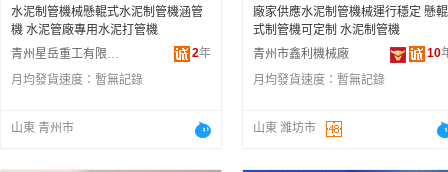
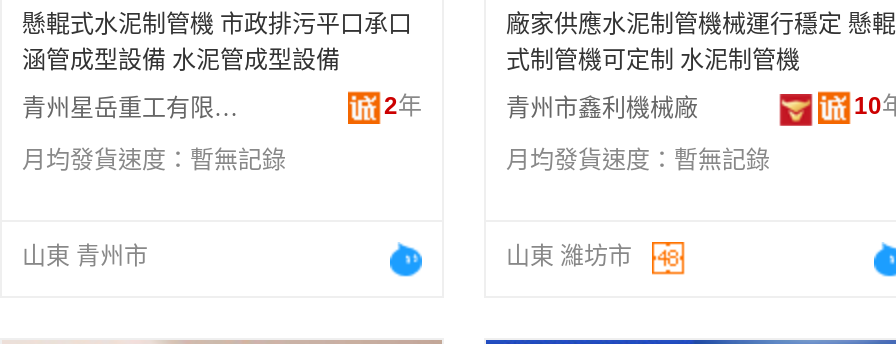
[11,5,203,37] 水泥制管機械懸輥式水泥制管機涵管 | 機 水泥管廠專用水泥打管機 -> [22,10,412,74] 懸輥式水泥制管機 市政排污平口承口 | 涵管成型設備 水泥管成型設備

